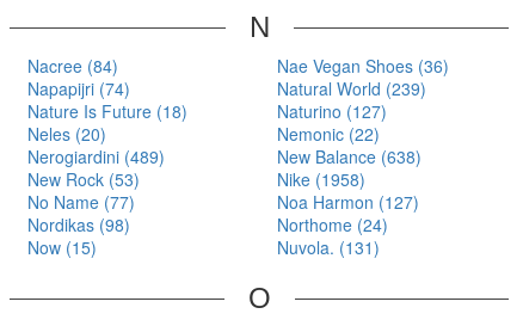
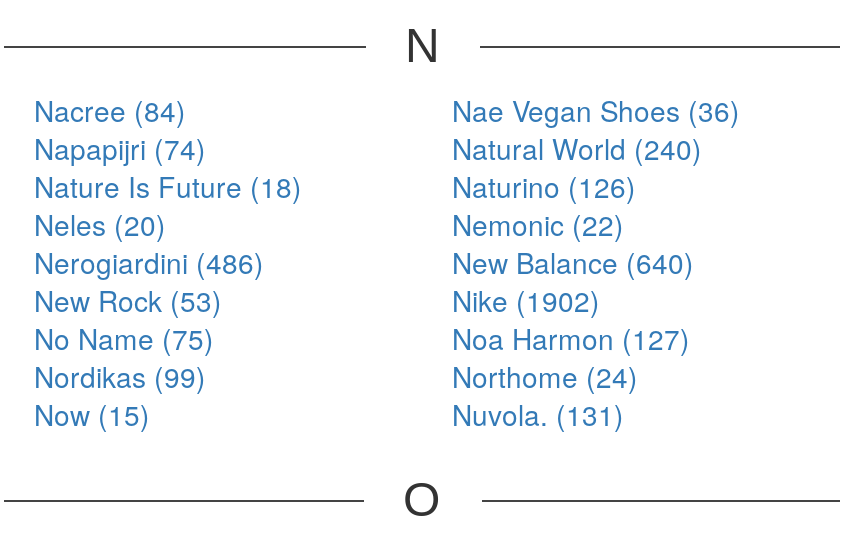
[277,76,426,100] Natural World (239) -> [452,128,702,168] Natural World (240)
[277,99,387,123] Naturino (127) -> [452,166,636,206] Naturino (126)
[27,144,165,168] Nerogiardini (489) -> [34,242,264,282] Nerogiardini (486)
[277,144,422,168] New Balance (638) -> [452,242,694,282] New Balance (640)
[277,167,365,191] Nike (1958) -> [452,280,600,320] Nike (1902)
[27,190,135,214] No Name (77) -> [34,318,214,358] No Name (75)
[27,213,130,236] Nordikas (98) -> [34,356,206,396] Nordikas (99)

